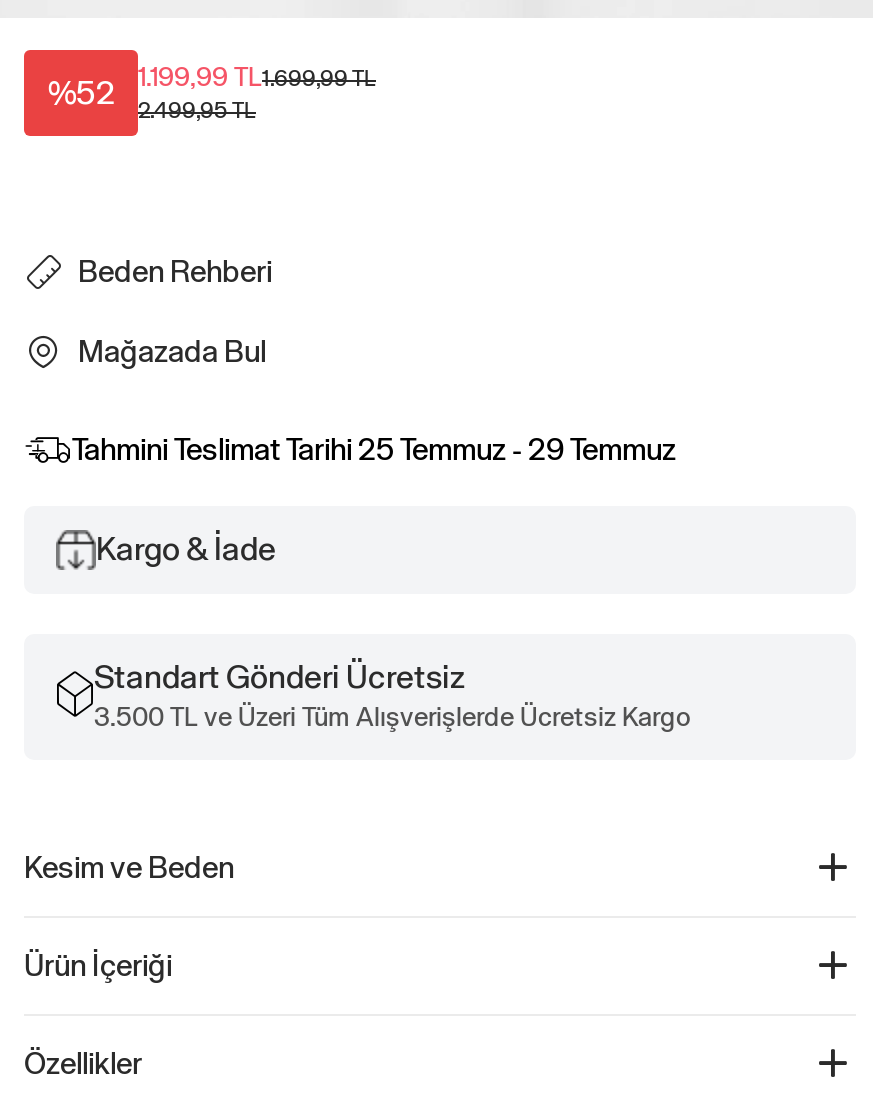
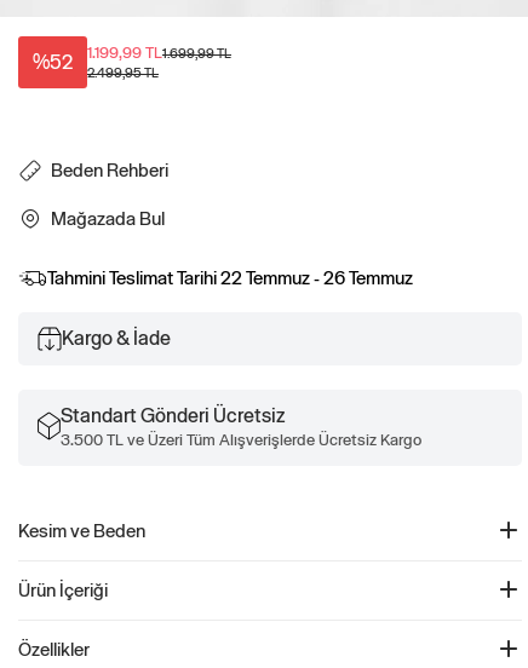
[72,432,676,466] Tahmini Teslimat Tarihi 25 Temmuz - 29 Temmuz -> [47,268,413,288] Tahmini Teslimat Tarihi 22 Temmuz - 26 Temmuz

